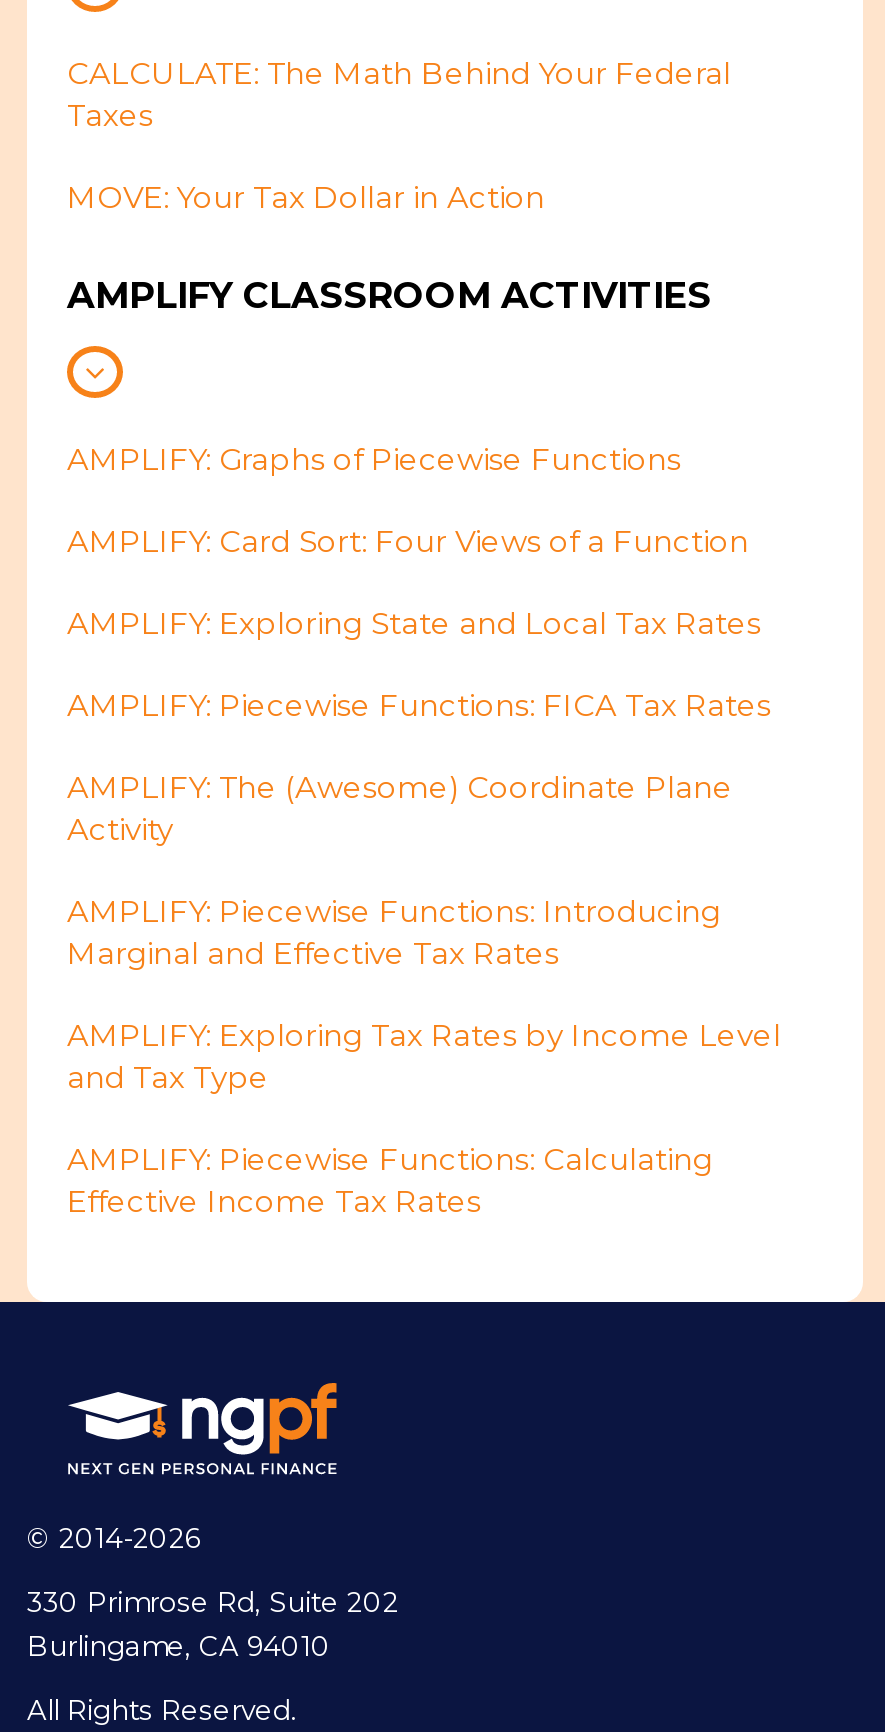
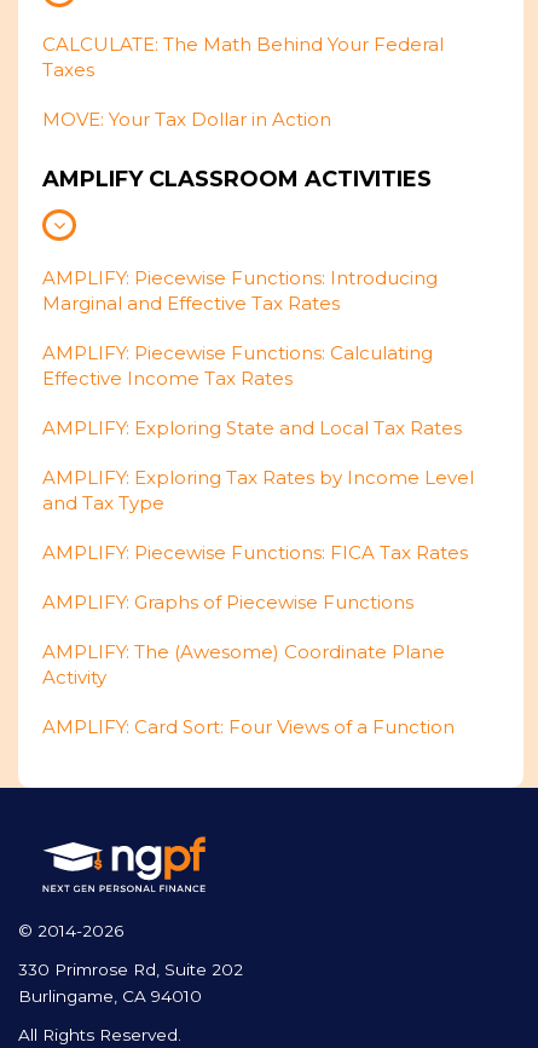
moved [67,439,771,847] -> [42,540,468,738]: AMPLIFY: Piecewise Functions: FICA Tax Rates | AMPLIFY: Graphs of Piecewise Functions | AMPLIFY: The (Awesome) Coordinate Plane | Activity | AMPLIFY: Card Sort: Four Views of a Function
moved [67,603,761,641] -> [42,416,462,439]: AMPLIFY: Exploring State and Local Tax Rates
moved [67,891,721,971] -> [42,266,438,314]: AMPLIFY: Piecewise Functions: Introducing | Marginal and Effective Tax Rates
moved [67,1015,781,1095] -> [42,465,474,514]: AMPLIFY: Exploring Tax Rates by Income Level | and Tax Type
moved [67,1139,713,1219] -> [42,341,433,389]: AMPLIFY: Piecewise Functions: Calculating | Effective Income Tax Rates

